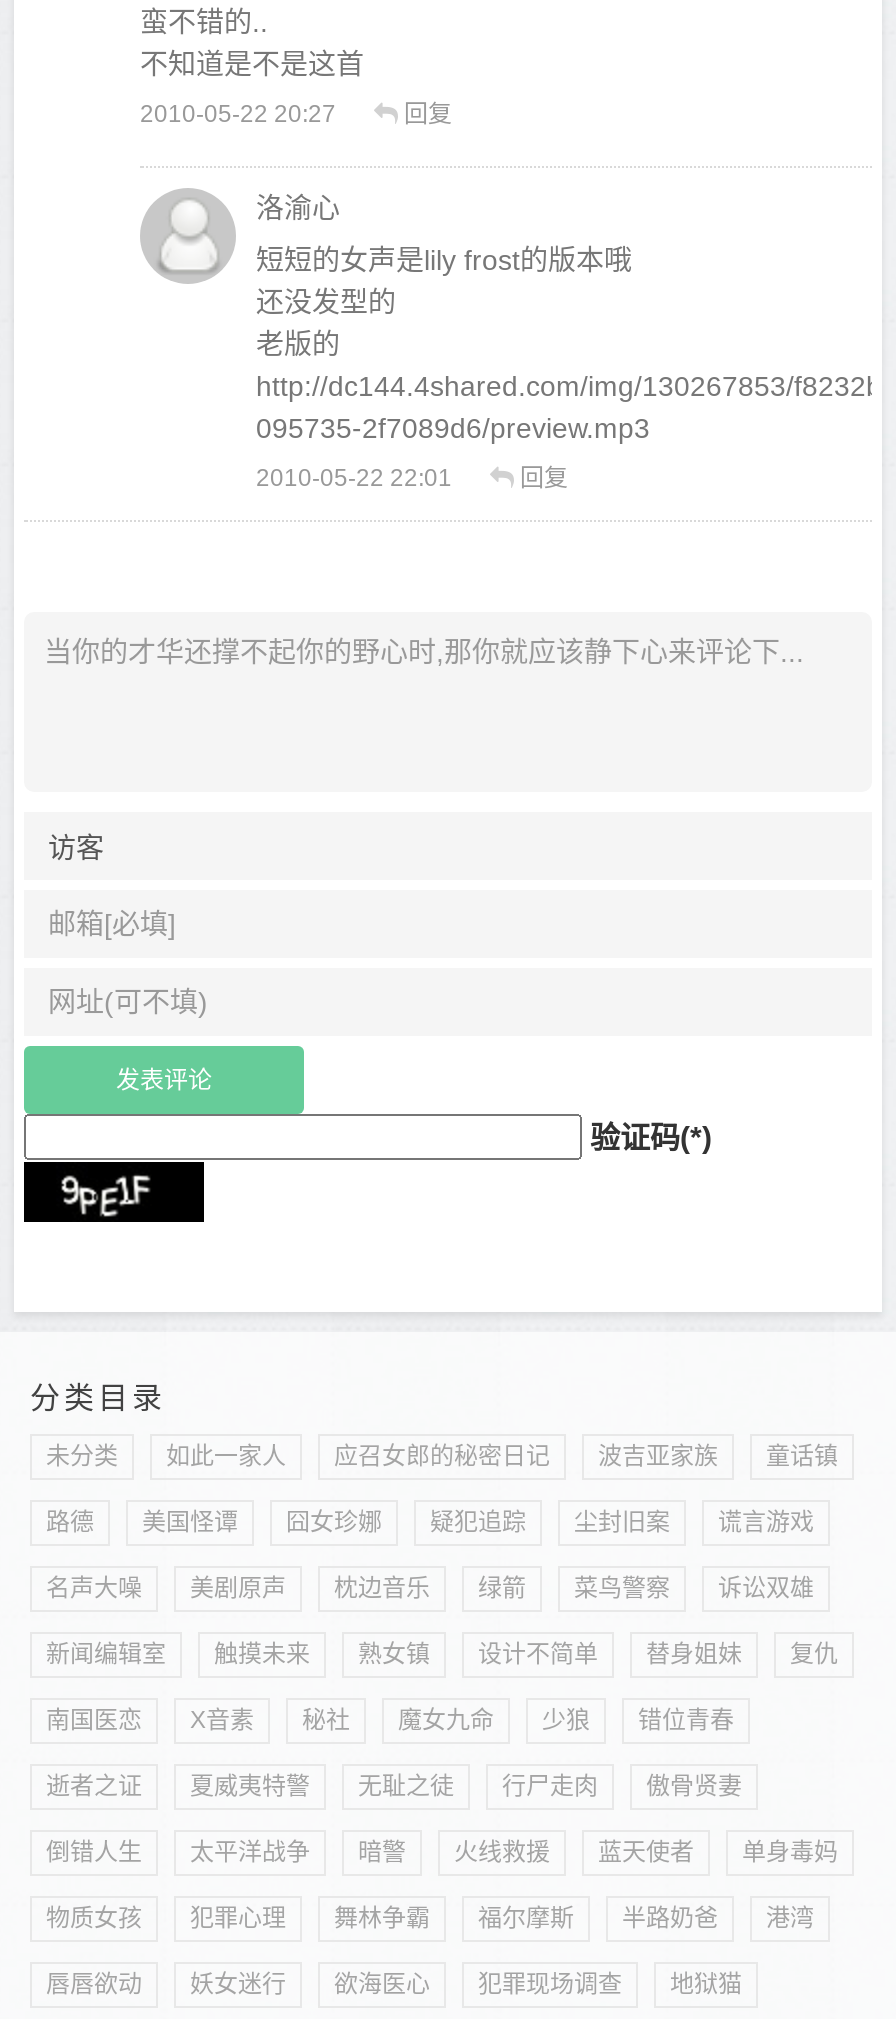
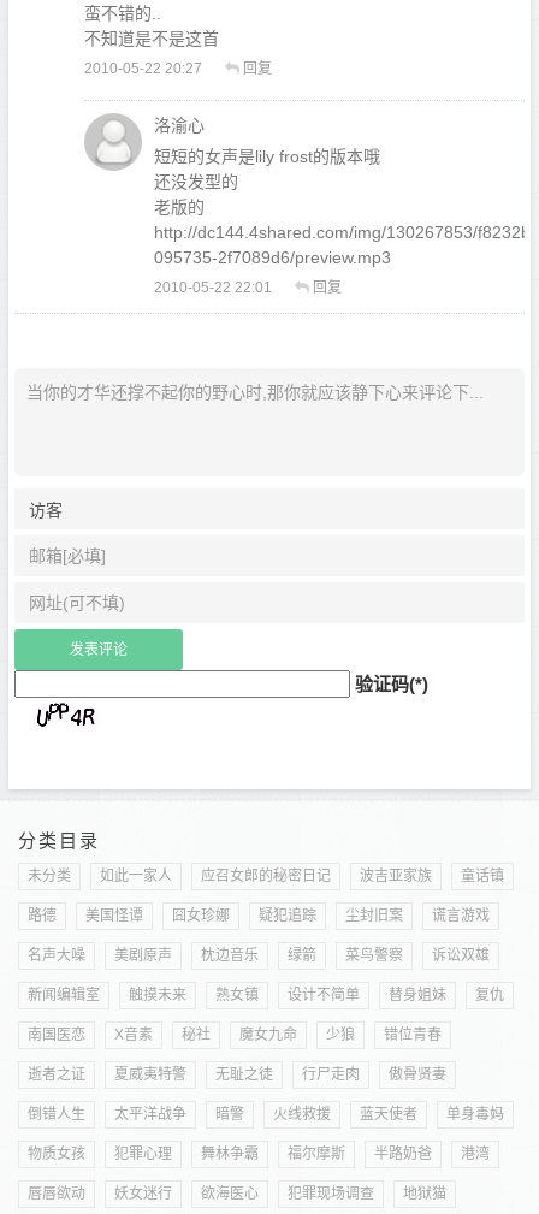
[22,1160,206,1224] [image] -> [13,697,124,736] [image]

